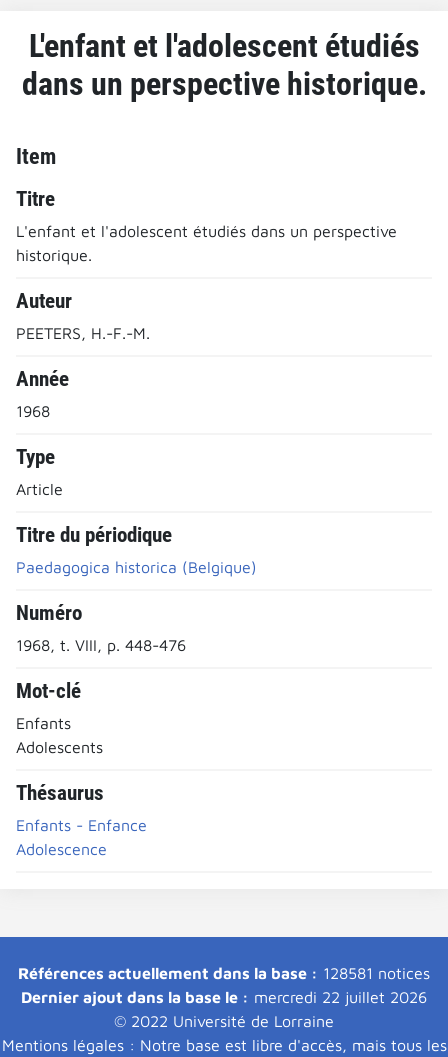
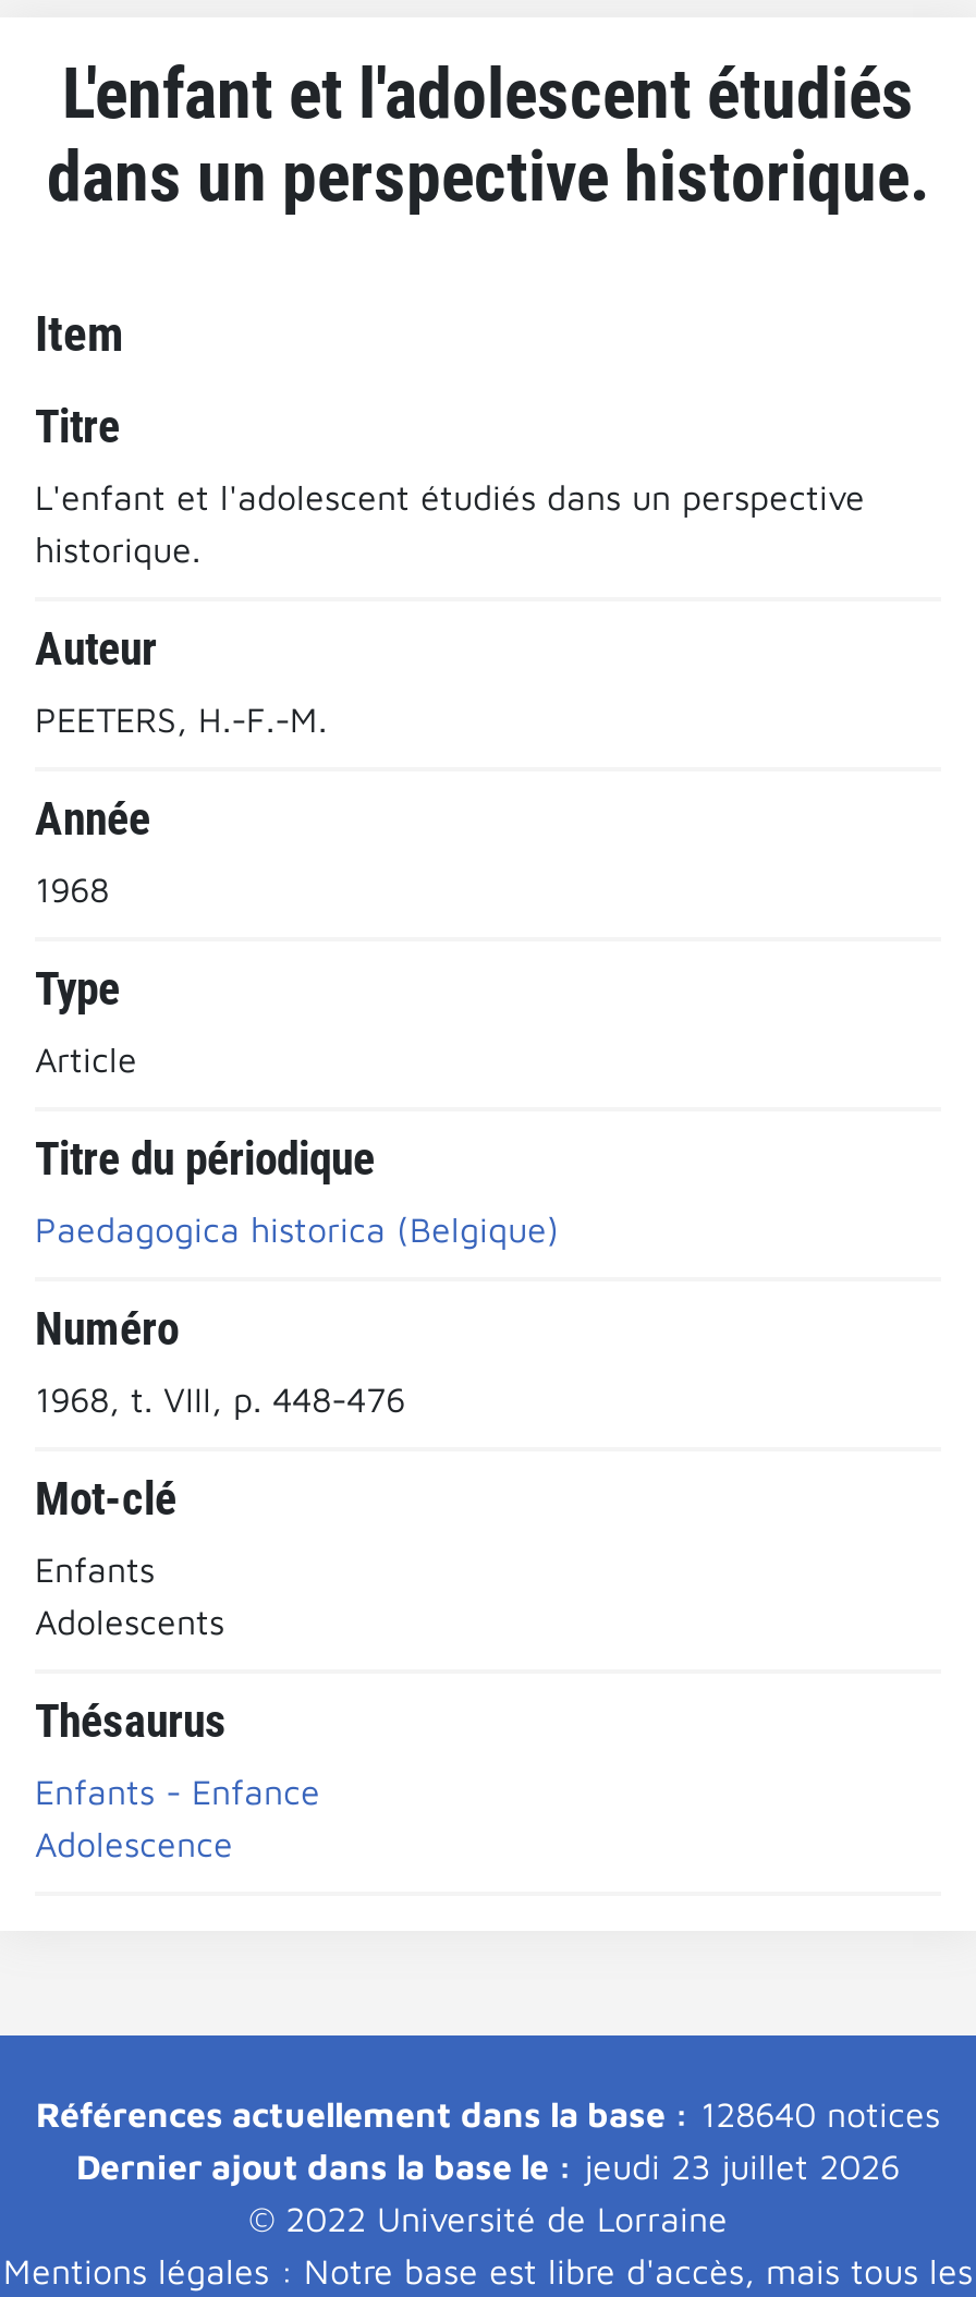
[18,963,430,981] Références actuellement dans la base : 128581 notices -> [36,2093,940,2132] Références actuellement dans la base : 128640 notices
[21,987,427,1005] Dernier ajout dans la base le : mercredi 22 juillet 2026 -> [76,2146,900,2185] Dernier ajout dans la base le : jeudi 23 juillet 2026

